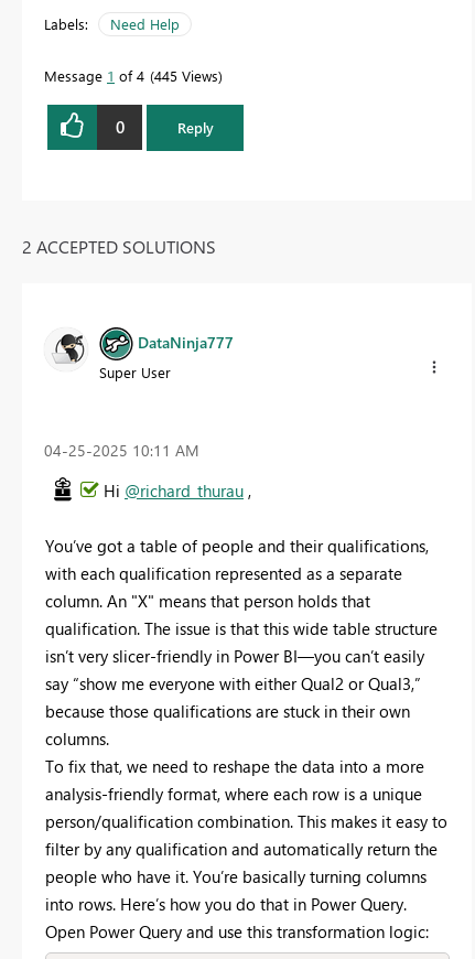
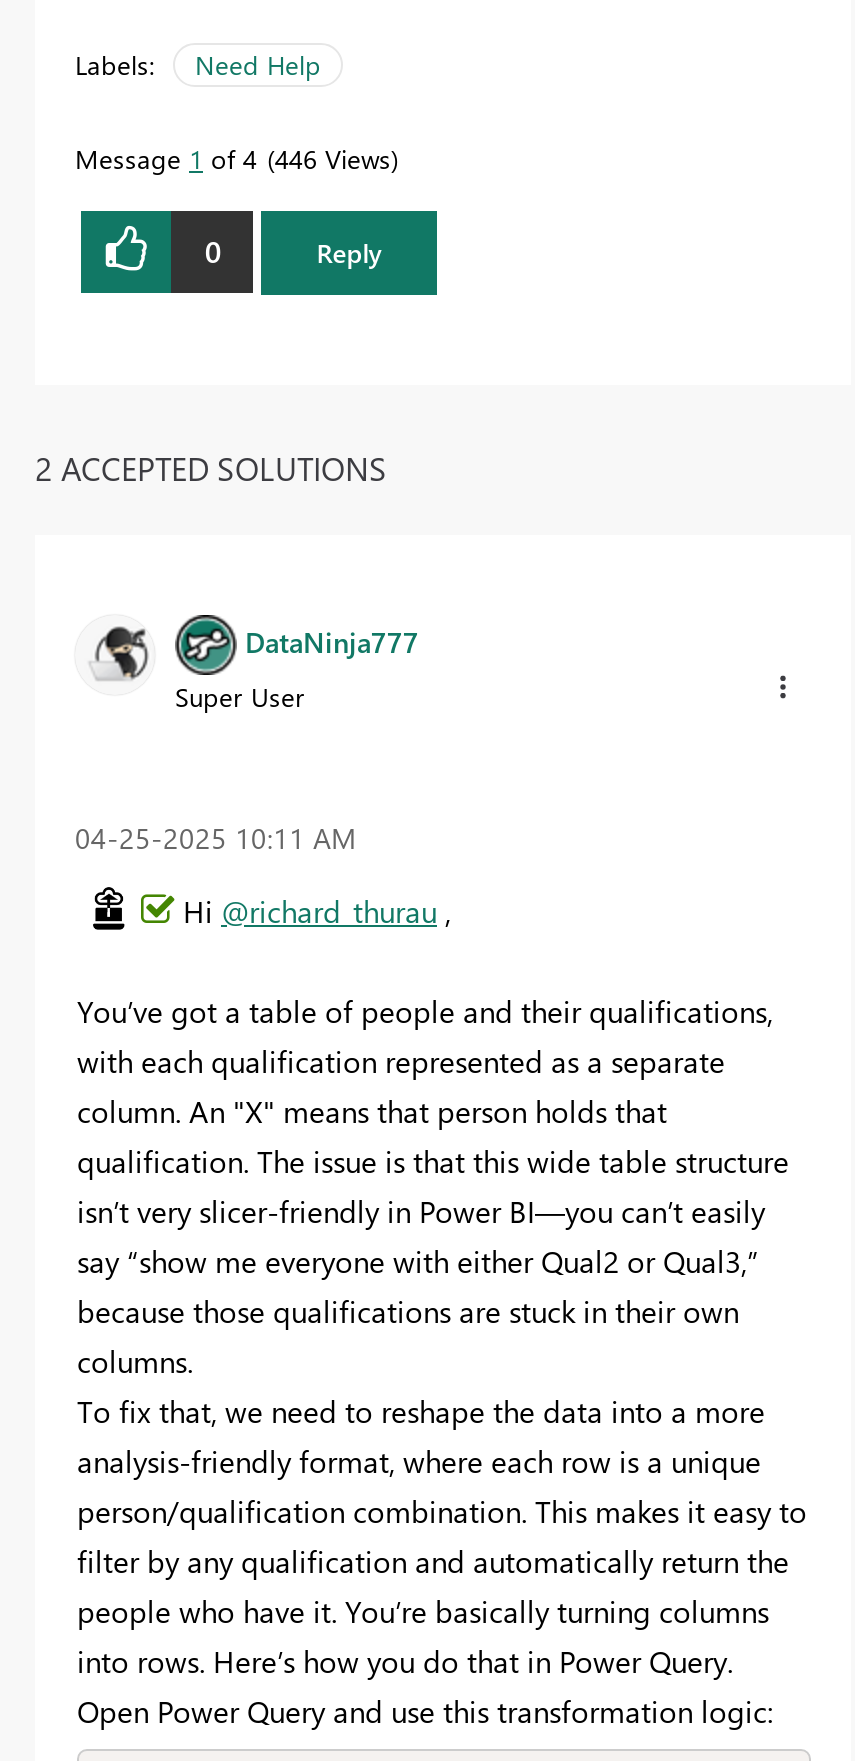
[44,66,218,84] Message 1 of 4 445 Views -> [75,140,391,174] Message 1 of 4 446 Views

